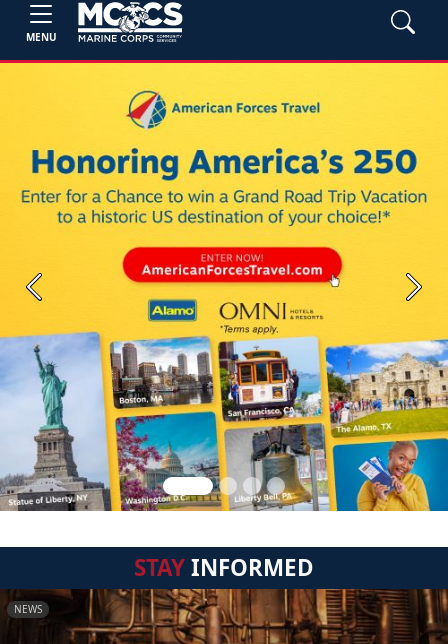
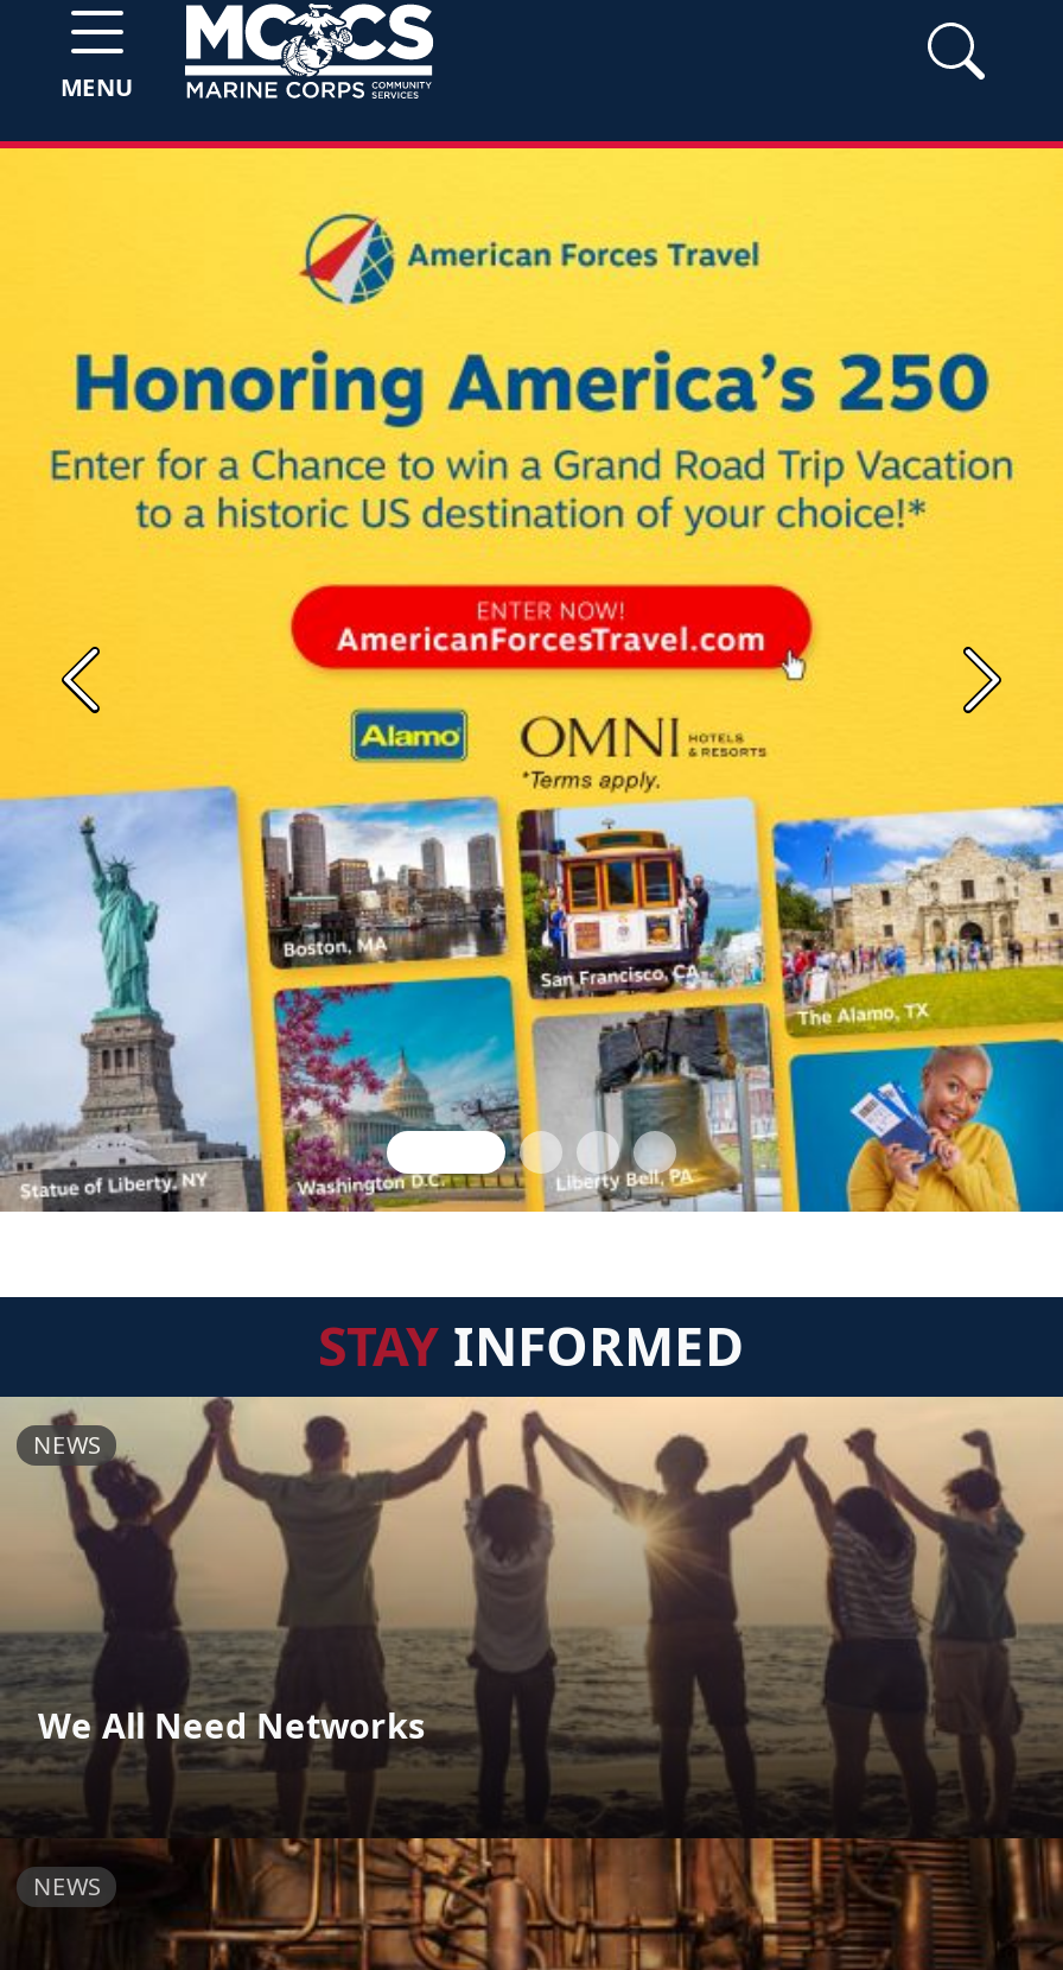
none -> [7,1392,1056,1838] [image] | NEWS
none -> [38,1704,425,1749] We All Need Networks

